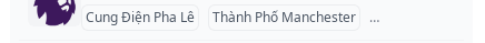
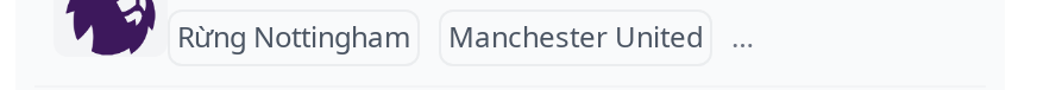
[86,8,356,26] Cung Điện Pha Lê | Thành Phố Manchester -> [177,17,703,57] Rừng Nottingham | Manchester United

